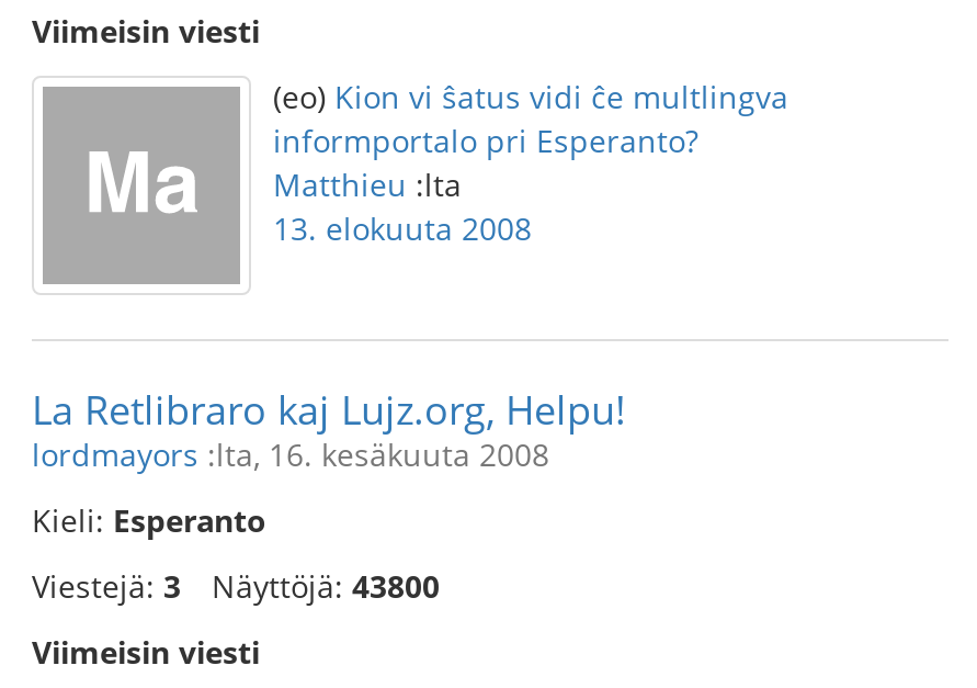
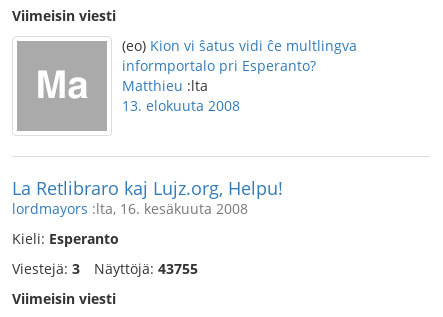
[32,565,440,607] Viestejä: 3 Näyttöjä: 43800 -> [12,259,198,278] Viestejä: 3 Näyttöjä: 43755

